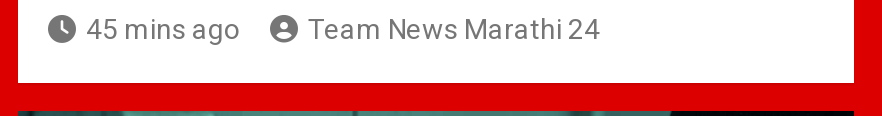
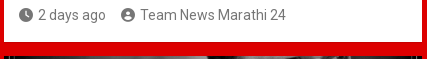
[86,13,240,45] 45 mins ago -> [38,7,106,23] 2 days ago

